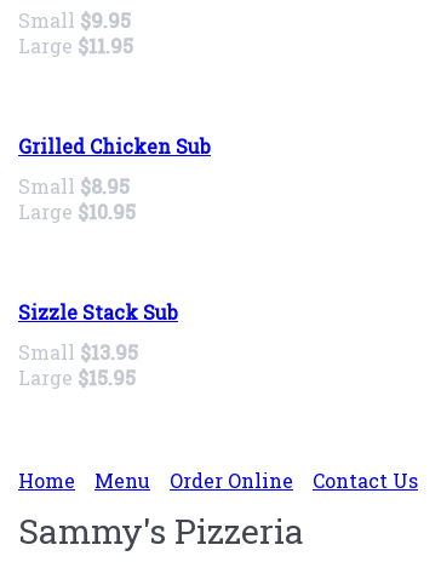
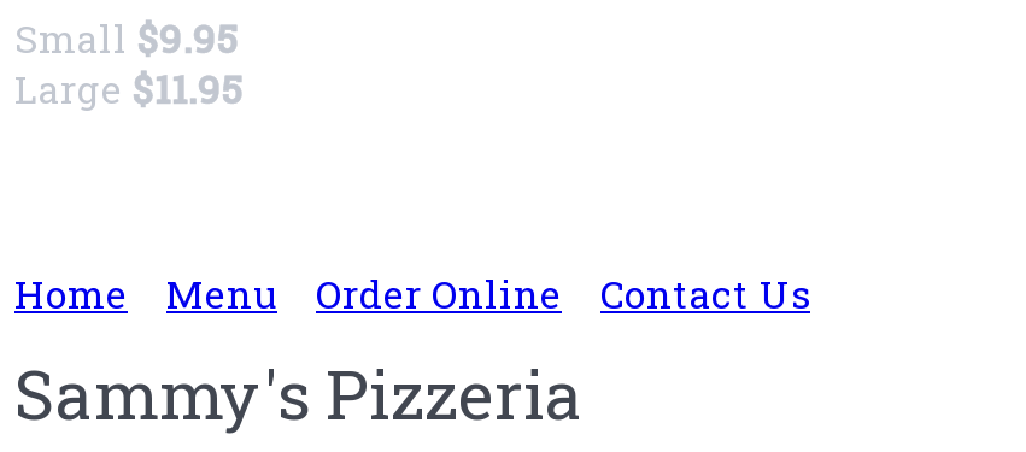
[18,133,211,224] Grilled Chicken Sub | Small $8.95 | Large $10.95 -> none
[18,299,178,390] Sizzle Stack Sub | Small $13.95 | Large $15.95 -> none

